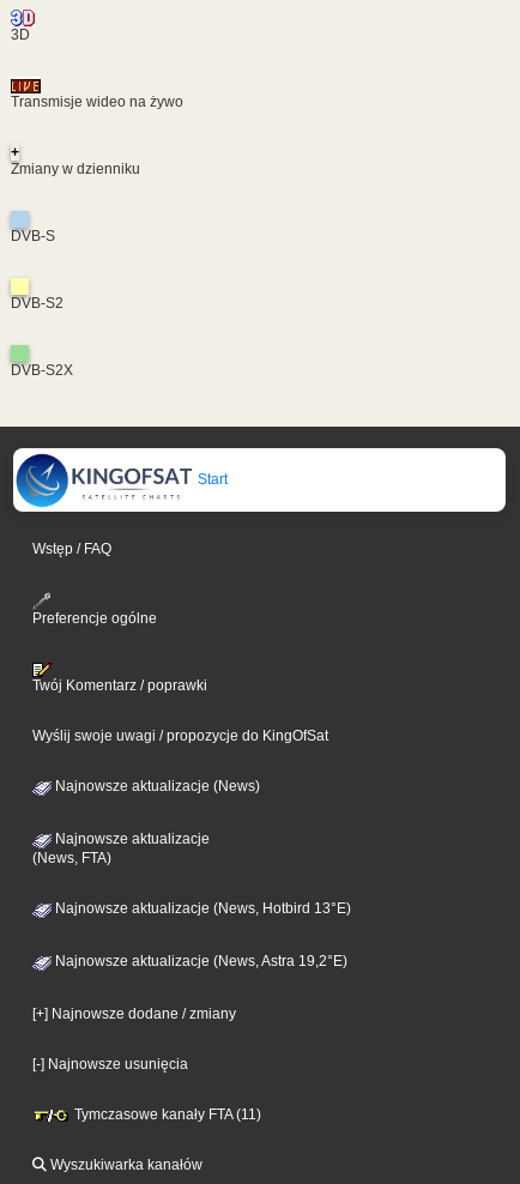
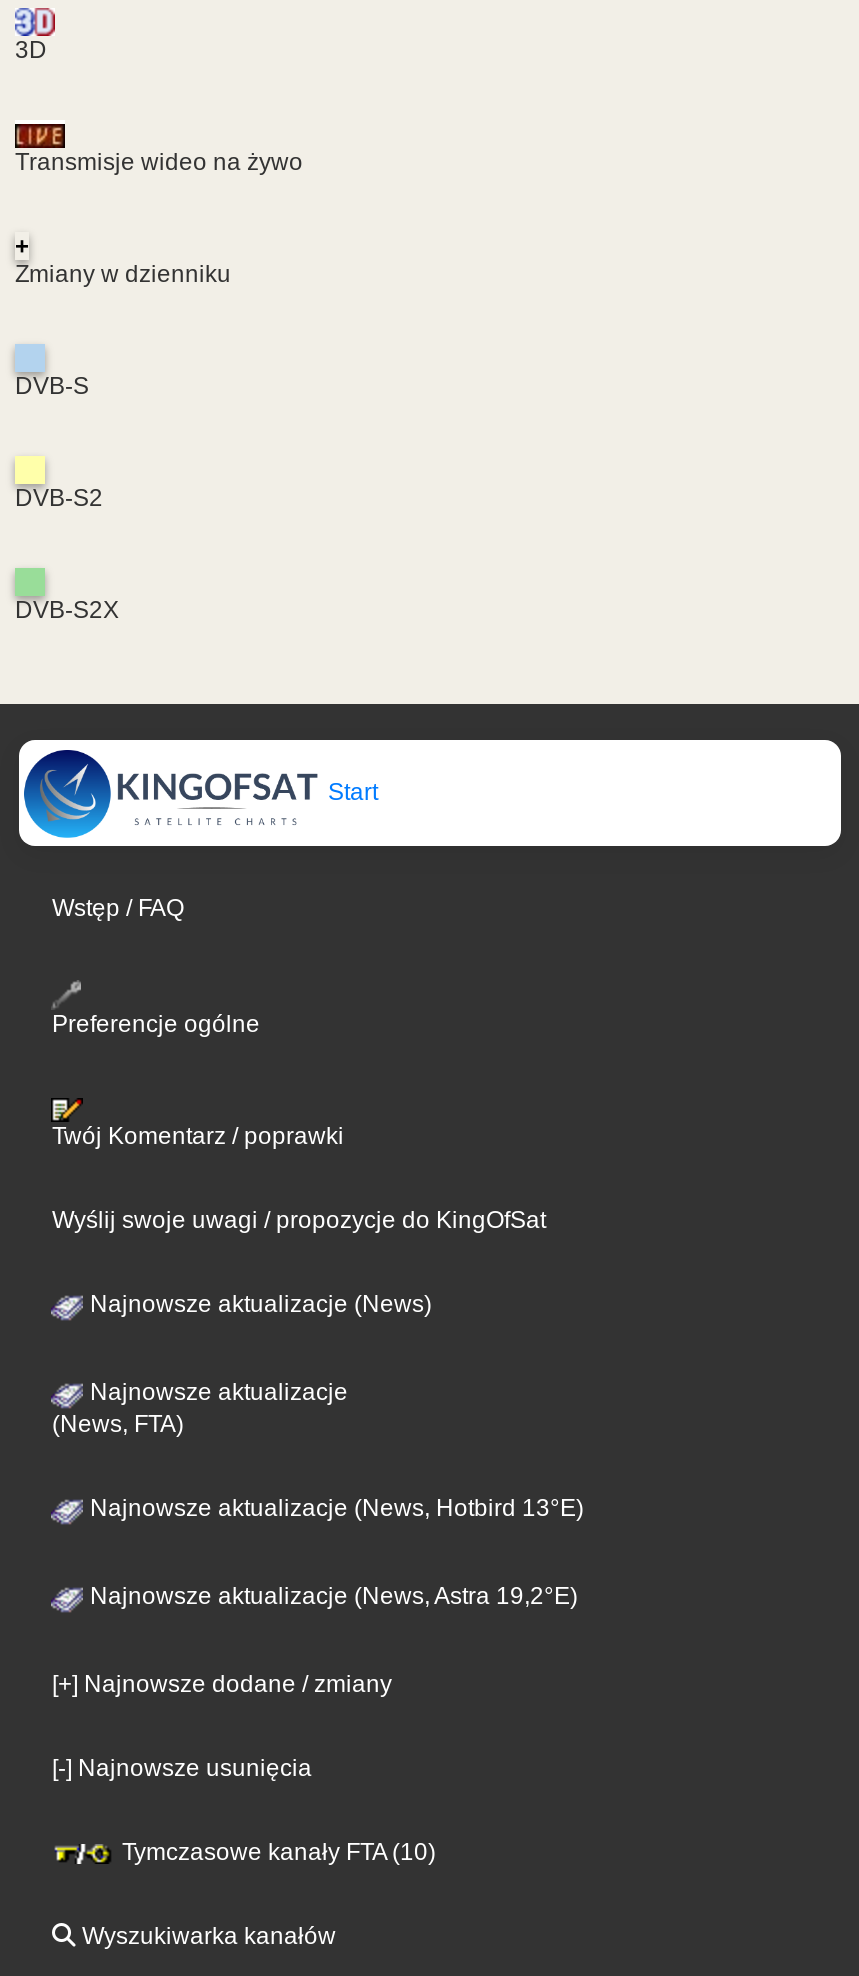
[71,1106,262,1123] Tymczasowe kanały FTA (11) -> [116,1837,436,1865] Tymczasowe kanały FTA (10)

